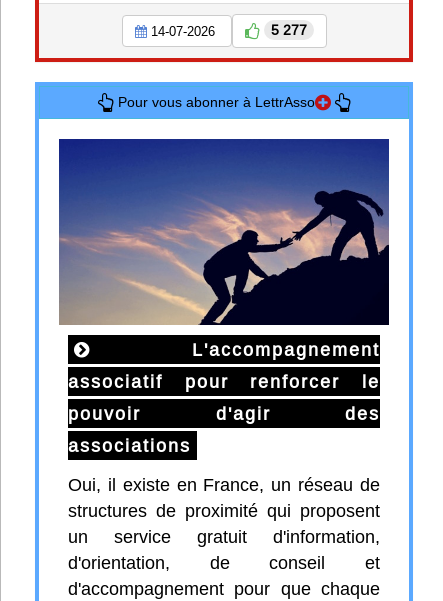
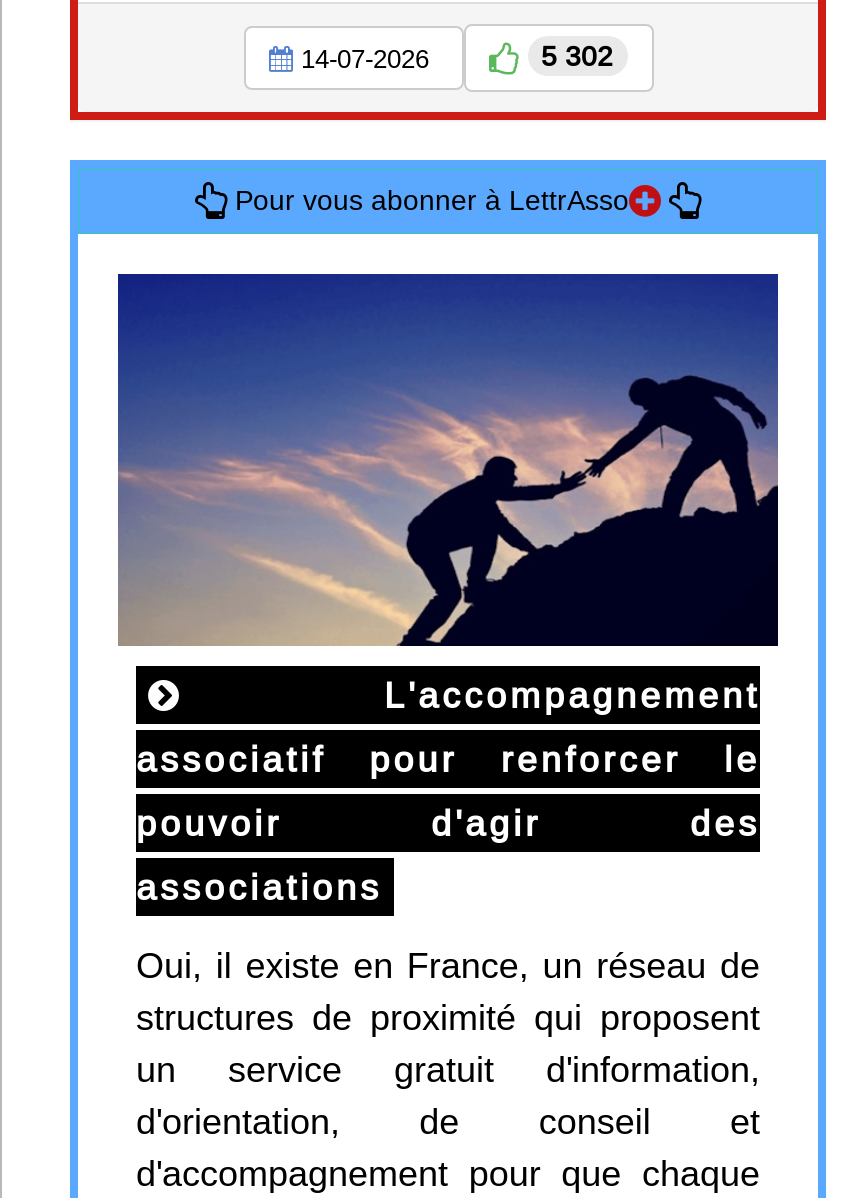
[270,22,306,38] 5 277 -> [541,40,613,72] 5 302

